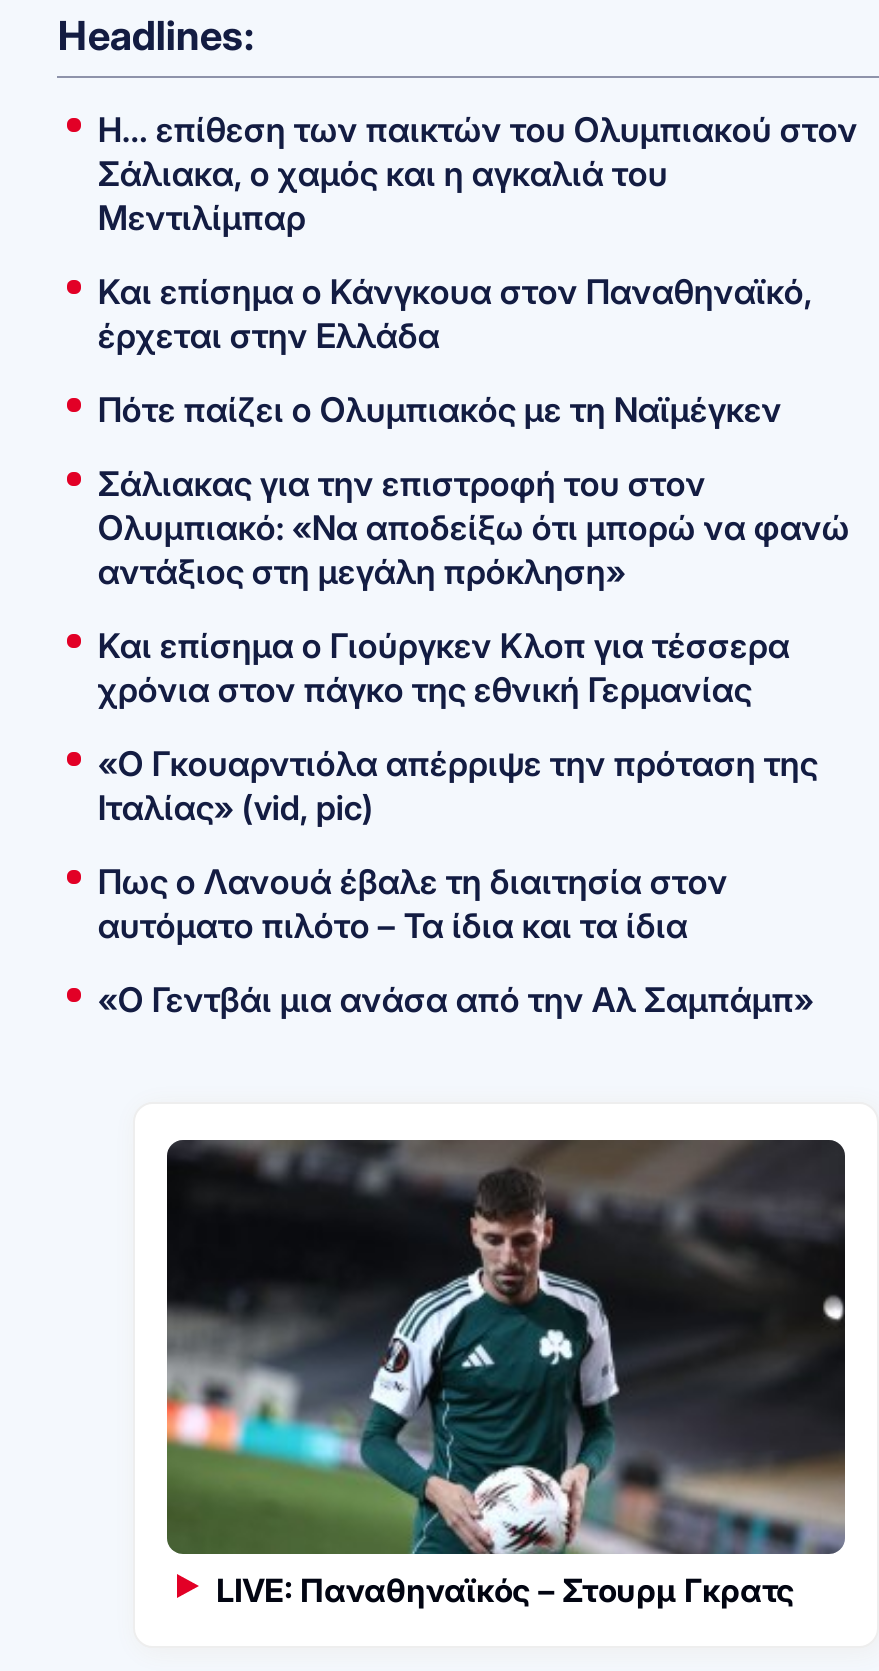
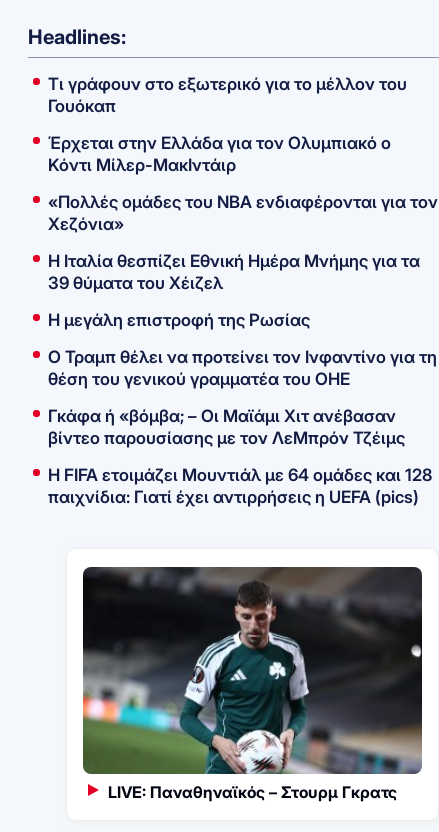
[98,109,858,237] Η… επίθεση των παικτών του Ολυμπιακού στον | Σάλιακα, ο χαμός και η αγκαλιά του | Μεντιλίμπαρ -> [48,74,407,116] Τι γράφουν στο εξωτερικό για το μέλλον του | Γουόκαπ
[98,271,812,355] Και επίσημα ο Κάνγκουα στον Παναθηναϊκό, | έρχεται στην Ελλάδα -> [48,133,391,175] Έρχεται στην Ελλάδα για τον Ολυμπιακό ο | Κόντι Μίλερ-ΜακΙντάιρ
[98,389,782,429] Πότε παίζει ο Ολυμπιακός με τη Ναϊμέγκεν -> [48,192,438,234] «Πολλές ομάδες του ΝΒΑ ενδιαφέρονται για τον | Χεζόνια»
[98,463,850,591] Σάλιακας για την επιστροφή του στον | Ολυμπιακό: «Να αποδείξω ότι μπορώ να φανώ | αντάξιος στη μεγάλη πρόκληση» -> [48,251,420,293] Η Ιταλία θεσπίζει Εθνική Ημέρα Μνήμης για τα | 39 θύματα του Χέιζελ
[98,625,790,709] Και επίσημα ο Γιούργκεν Κλοπ για τέσσερα | χρόνια στον πάγκο της εθνική Γερμανίας -> [48,310,310,330] Η μεγάλη επιστροφή της Ρωσίας
[98,743,818,827] «Ο Γκουαρντιόλα απέρριψε την πρόταση της | Ιταλίας» (vid, pic) -> [48,347,437,389] O Τραμπ θέλει να προτείνει τον Ινφαντίνο για τη | θέση του γενικού γραμματέα του ΟΗΕ
[98,861,728,945] Πως ο Λανουά έβαλε τη διαιτησία στον | αυτόματο πιλότο – Τα ίδια και τα ίδια -> [48,406,405,448] Γκάφα ή «βόμβα; – Οι Μαϊάμι Χιτ ανέβασαν | βίντεο παρουσίασης με τον ΛεΜπρόν Τζέιμς
[98,979,814,1019] «Ο Γεντβάι μια ανάσα από την Αλ Σαμπάμπ» -> [48,465,432,507] Η FIFA ετοιμάζει Μουντιάλ με 64 ομάδες και 128 | παιχνίδια: Γιατί έχει αντιρρήσεις η UEFA (pics)

